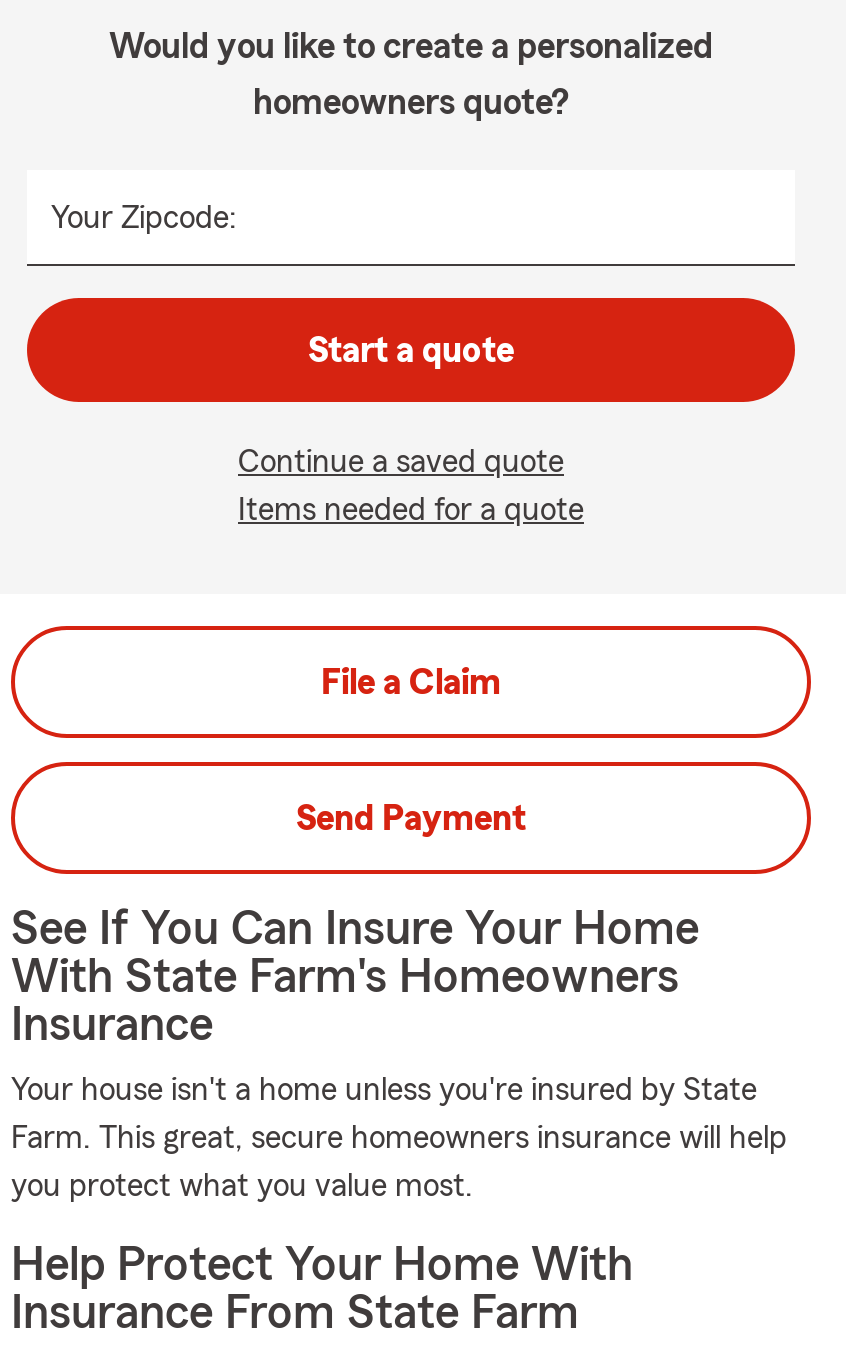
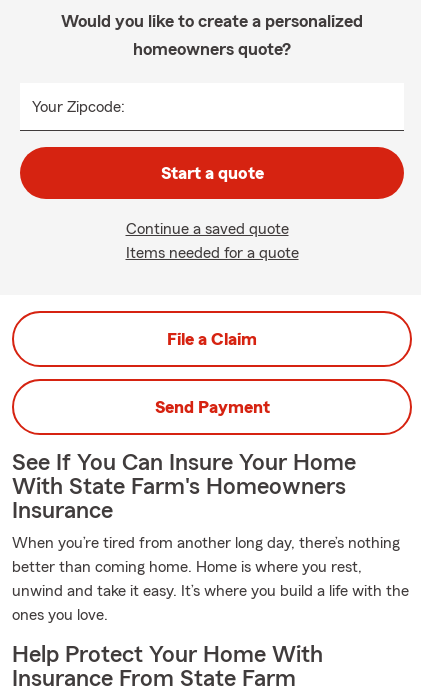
[11,1074,787,1202] Your house isn't a home unless you're insured by State | Farm. This great, secure homeowners insurance will help | you protect what you value most. -> [12,535,409,623] When you’re tired from another long day, there’s nothing | better than coming home. Home is where you rest, | unwind and take it easy. It’s where you build a life with the | ones you love.

